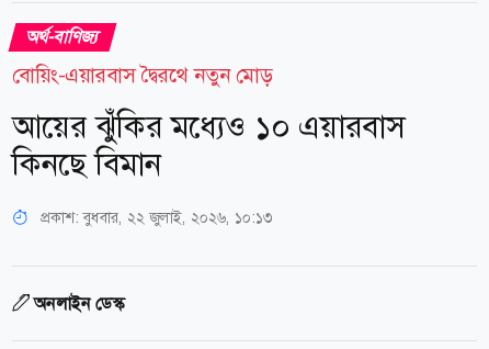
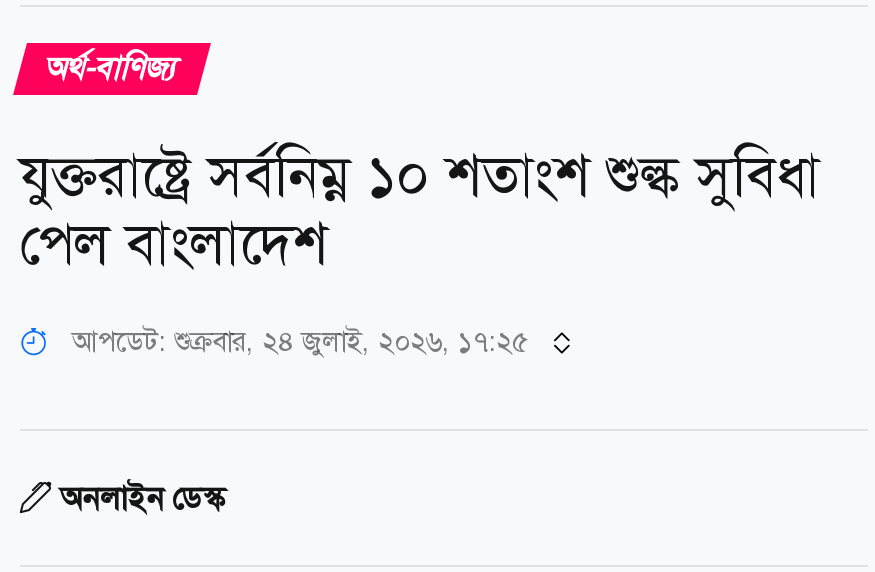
[12,61,406,184] বোয়িং-এয়ারবাস দ্বৈরথে নতুন মোড় | আয়ের ঝুঁকির মধ্যেও ১০ এয়ারবাস | কিনছে বিমান -> [20,139,820,281] যুক্তরাষ্ট্রে সর্বনিম্ন ১০ শতাংশ শুল্ক সুবিধা | পেল বাংলাদেশ
[36,207,273,227] প্রকাশ: বুধবার, ২২ জুলাই, ২০২৬, ১০:১৩ -> [72,323,528,359] আপডেট: শুক্রবার, ২৪ জুলাই, ২০২৬, ১৭:২৫

